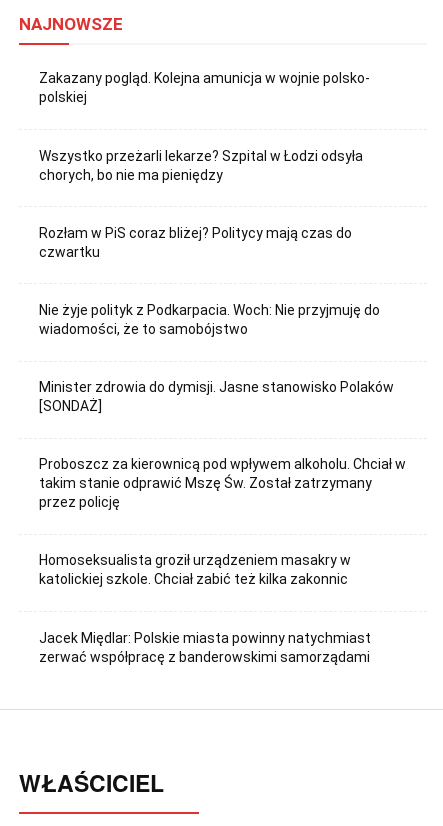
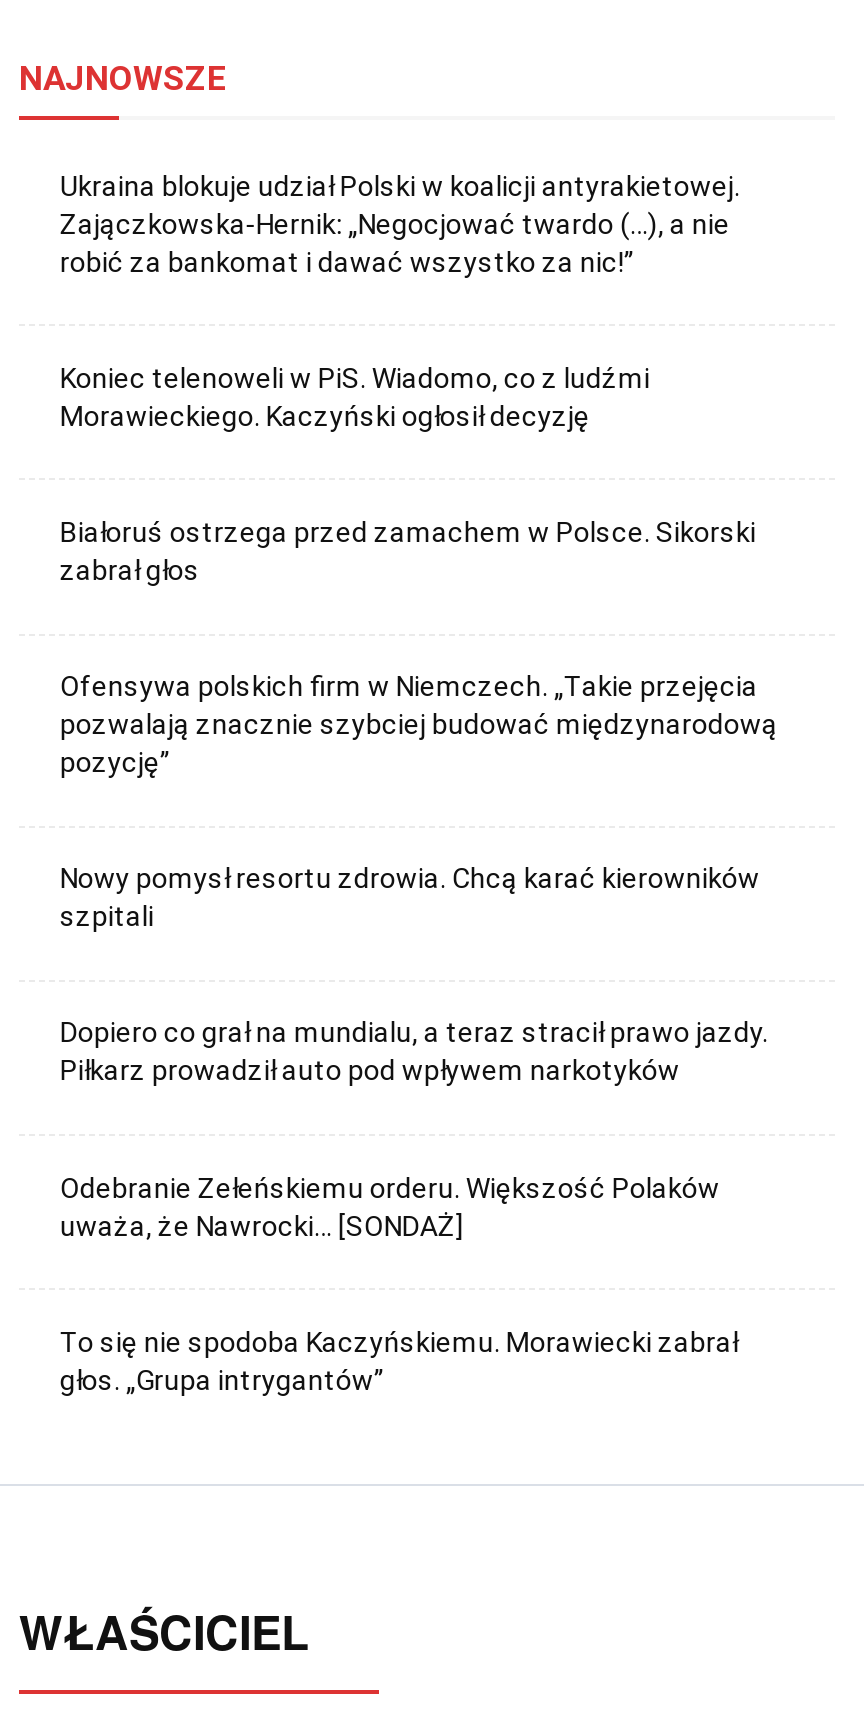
[39,70,370,105] Zakazany pogląd. Kolejna amunicja w wojnie polsko- | polskiej -> [60,169,740,277] Ukraina blokuje udział Polski w koalicji antyrakietowej. | Zajączkowska-Hernik: „Negocjować twardo (…), a nie | robić za bankomat i dawać wszystko za nic!”
[39,148,363,183] Wszystko przeżarli lekarze? Szpital w Łodzi odsyła | chorych, bo nie ma pieniędzy -> [60,361,650,431] Koniec telenoweli w PiS. Wiadomo, co z ludźmi | Morawieckiego. Kaczyński ogłosił decyzję
[39,225,352,260] Rozłam w PiS coraz bliżej? Politycy mają czas do | czwartku -> [60,516,756,586] Białoruś ostrzega przed zamachem w Polsce. Sikorski | zabrał głos
[39,302,380,337] Nie żyje polityk z Podkarpacia. Woch: Nie przyjmuję do | wiadomości, że to samobójstwo -> [60,670,778,778] Ofensywa polskich firm w Niemczech. „Takie przejęcia | pozwalają znacznie szybciej budować międzynarodową | pozycję”
[39,379,394,414] Minister zdrowia do dymisji. Jasne stanowisko Polaków | [SONDAŻ] -> [60,862,760,932] Nowy pomysł resortu zdrowia. Chcą karać kierowników | szpitali
[39,456,406,510] Proboszcz za kierownicą pod wpływem alkoholu. Chciał w | takim stanie odprawić Mszę Św. Został zatrzymany | przez policję -> [60,1016,768,1086] Dopiero co grał na mundialu, a teraz stracił prawo jazdy. | Piłkarz prowadził auto pod wpływem narkotyków
[39,552,351,587] Homoseksualista groził urządzeniem masakry w | katolickiej szkole. Chciał zabić też kilka zakonnic -> [60,1171,720,1241] Odebranie Zełeńskiemu orderu. Większość Polaków | uważa, że Nawrocki… [SONDAŻ]
[39,630,371,665] Jacek Międlar: Polskie miasta powinny natychmiast | zerwać współpracę z banderowskimi samorządami -> [60,1325,738,1395] To się nie spodoba Kaczyńskiemu. Morawiecki zabrał | głos. „Grupa intrygantów”

